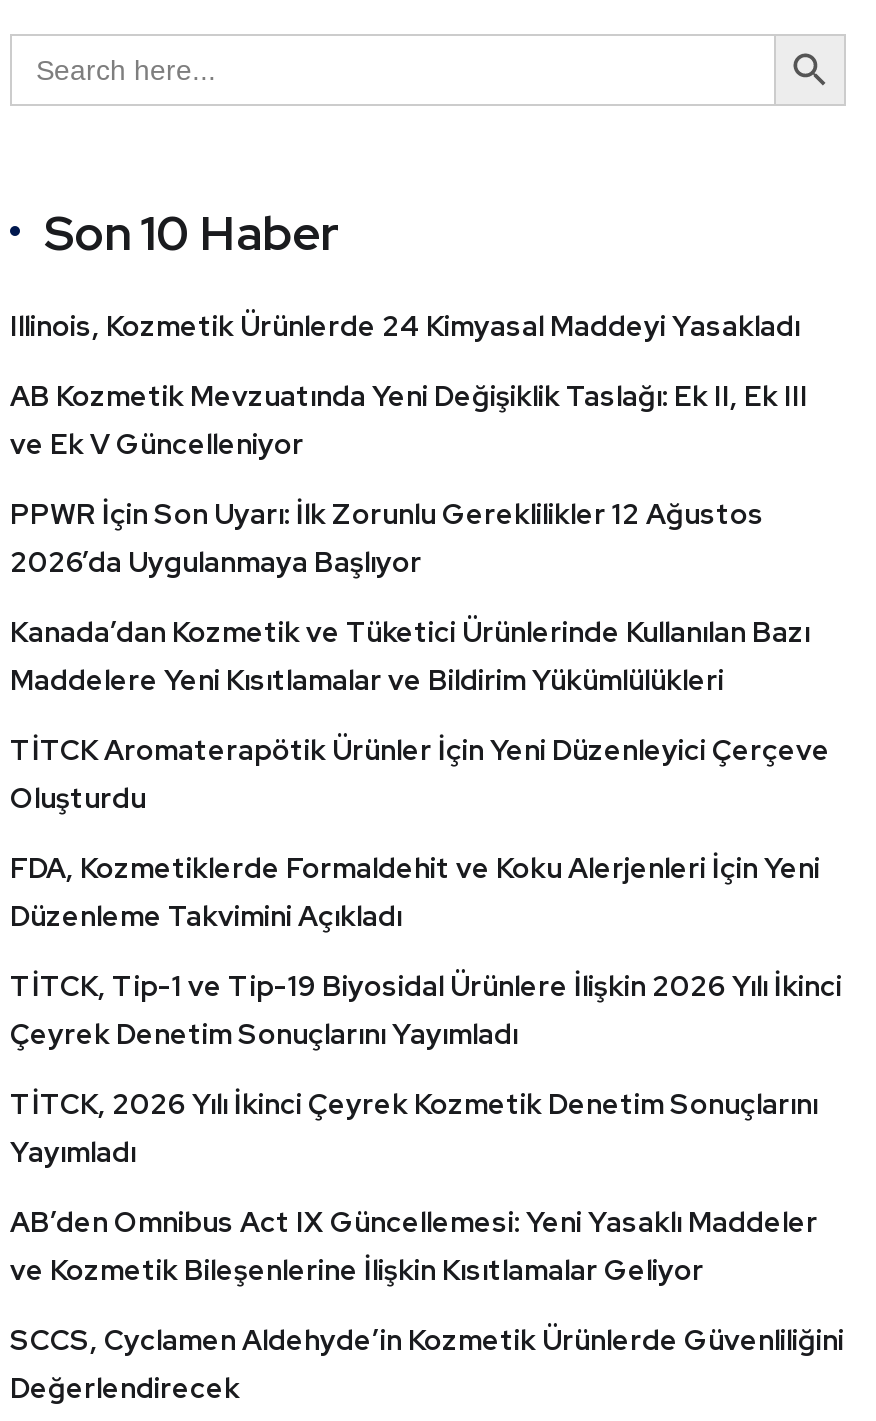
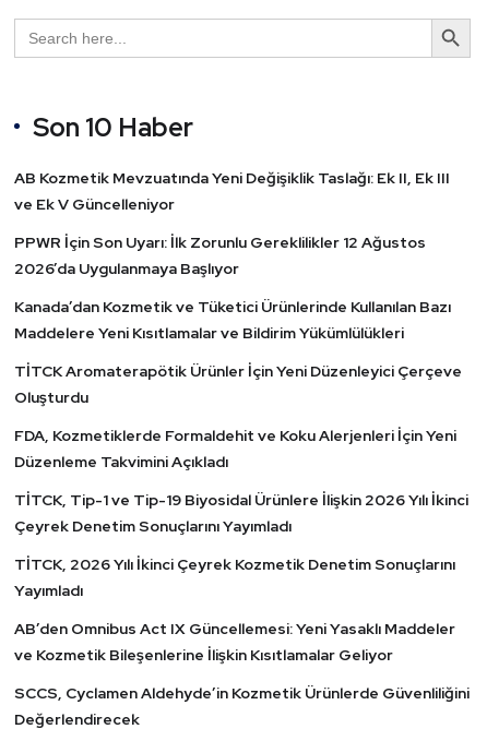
[10,307,800,343] Illinois, Kozmetik Ürünlerde 24 Kimyasal Maddeyi Yasakladı -> none

